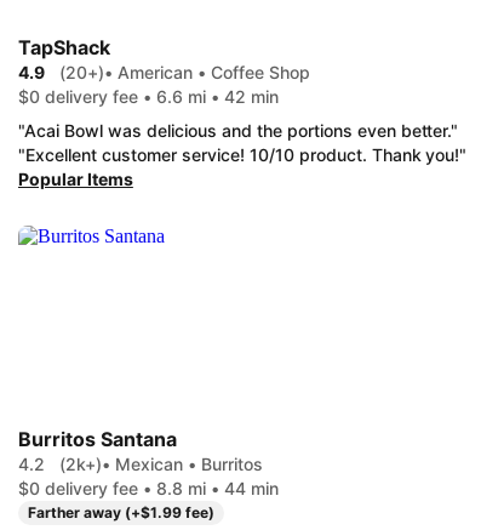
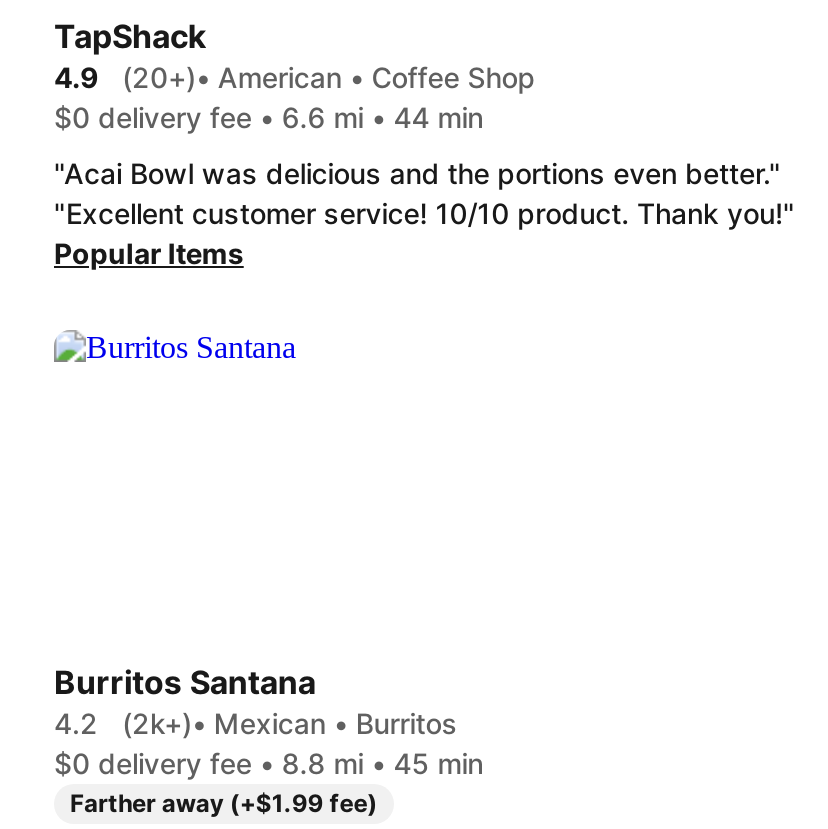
[18,86,278,107] $0 delivery fee • 6.6 mi • 42 min -> [54,100,483,134] $0 delivery fee • 6.6 mi • 44 min
[18,478,278,498] $0 delivery fee • 8.8 mi • 44 min -> [54,746,483,780] $0 delivery fee • 8.8 mi • 45 min

